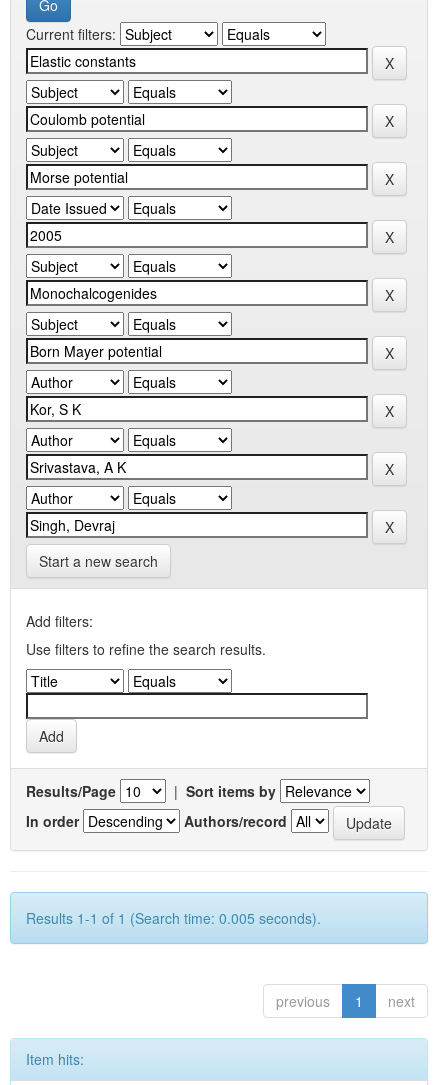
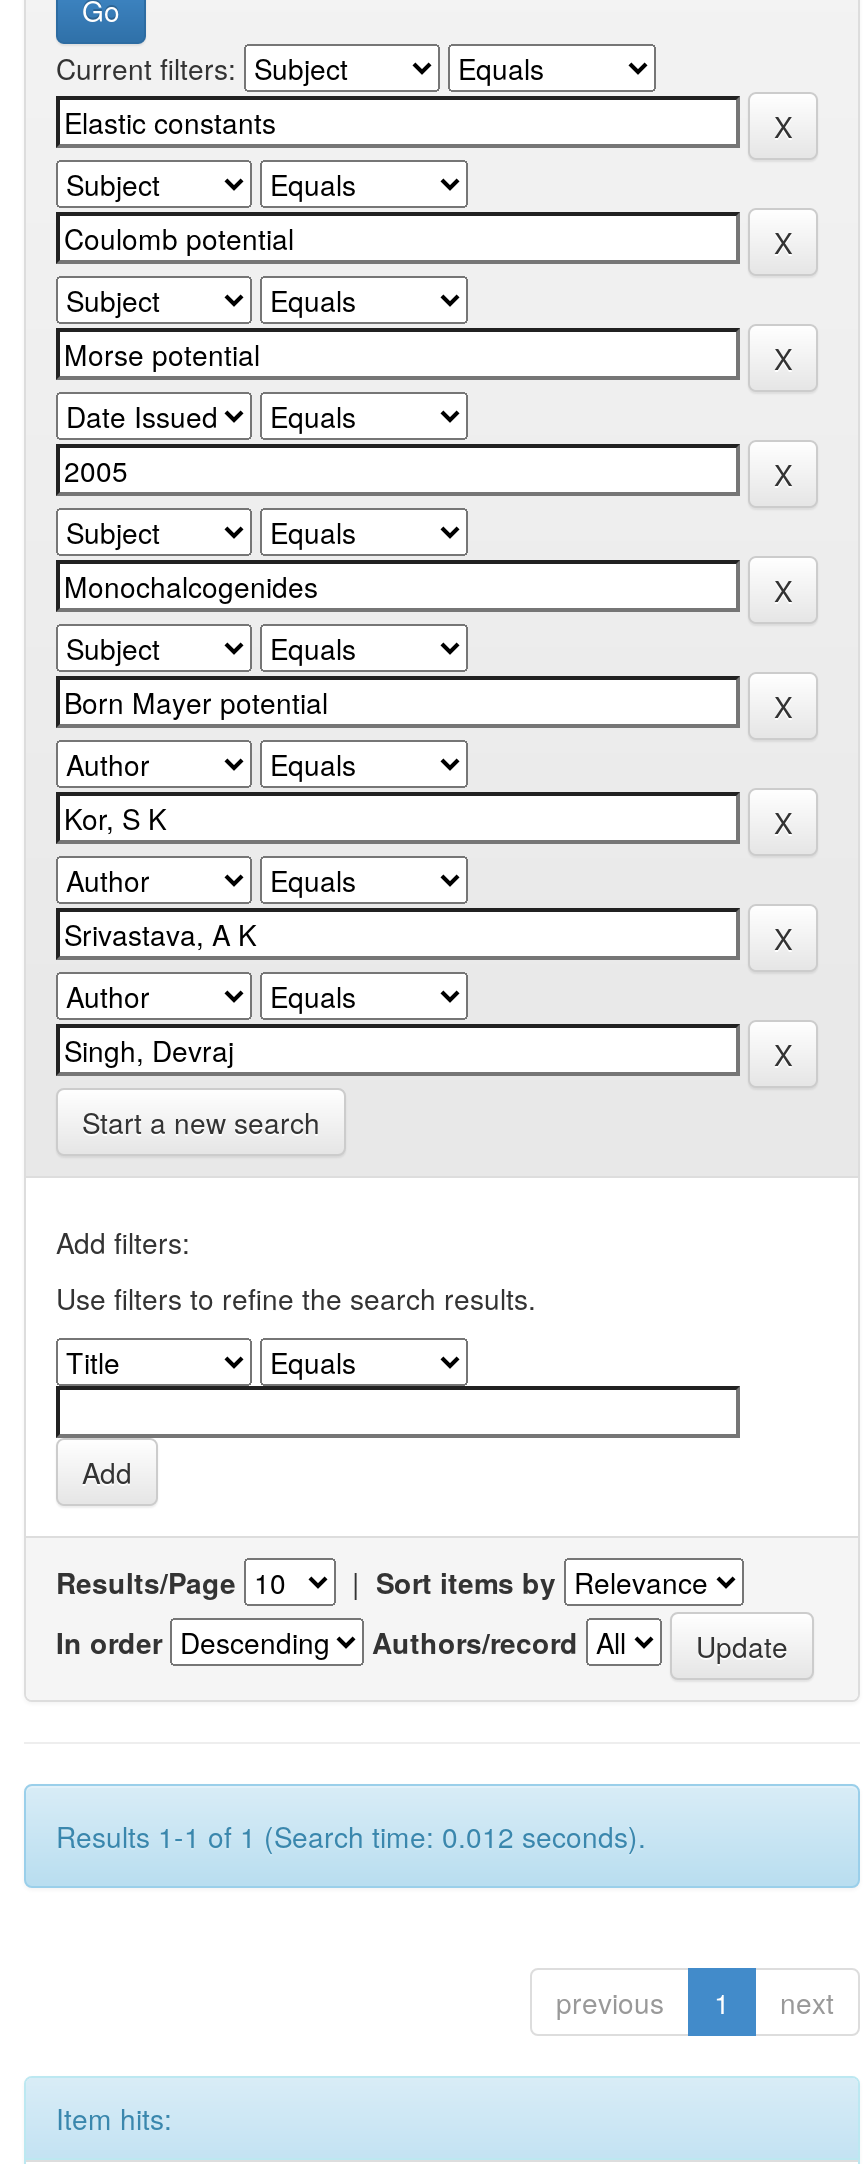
[26,908,321,928] Results 1-1 of 1 (Search time: 0.005 seconds). -> [56,1816,646,1856] Results 1-1 of 1 (Search time: 0.012 seconds).

